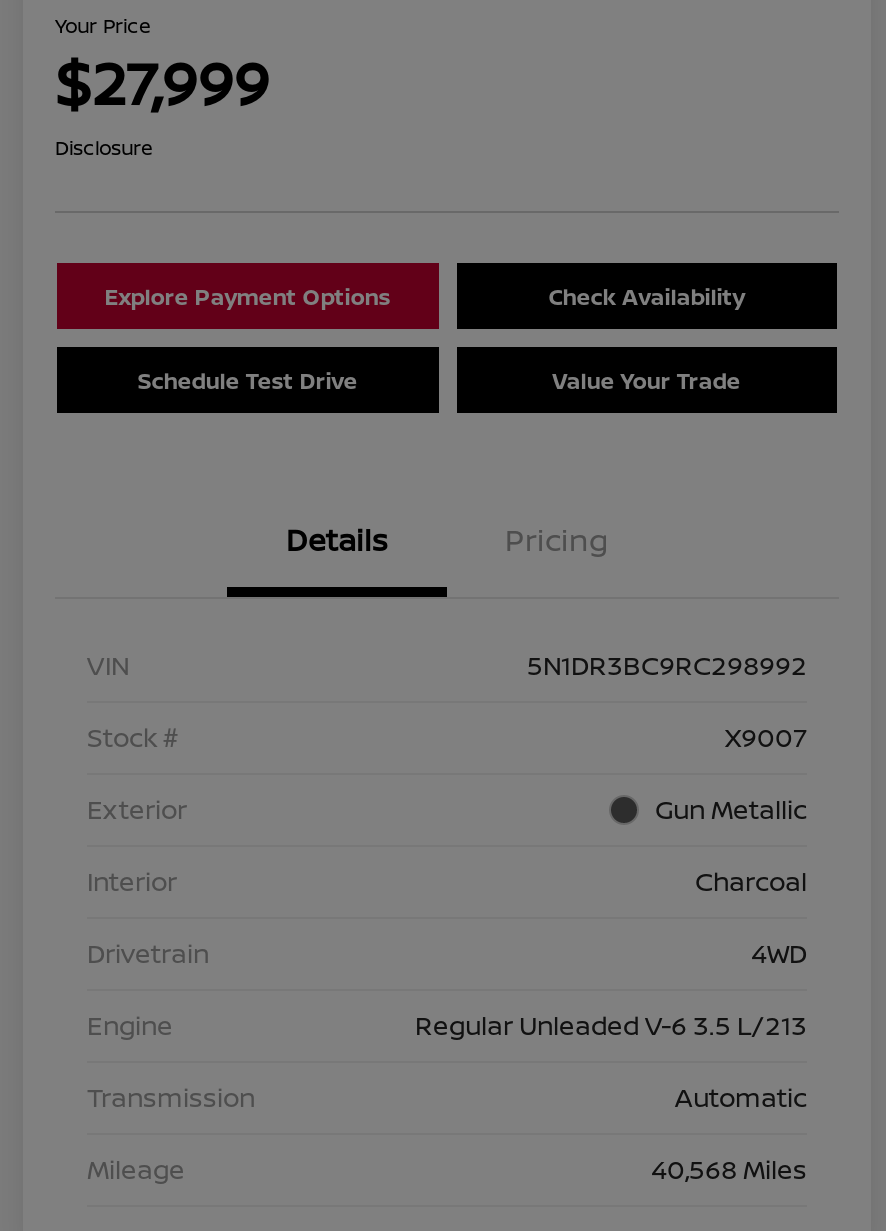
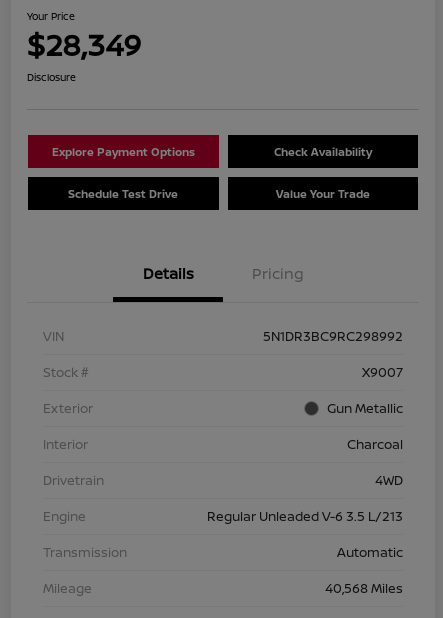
[55,41,269,123] $27,999 -> [27,24,141,65] $28,349

